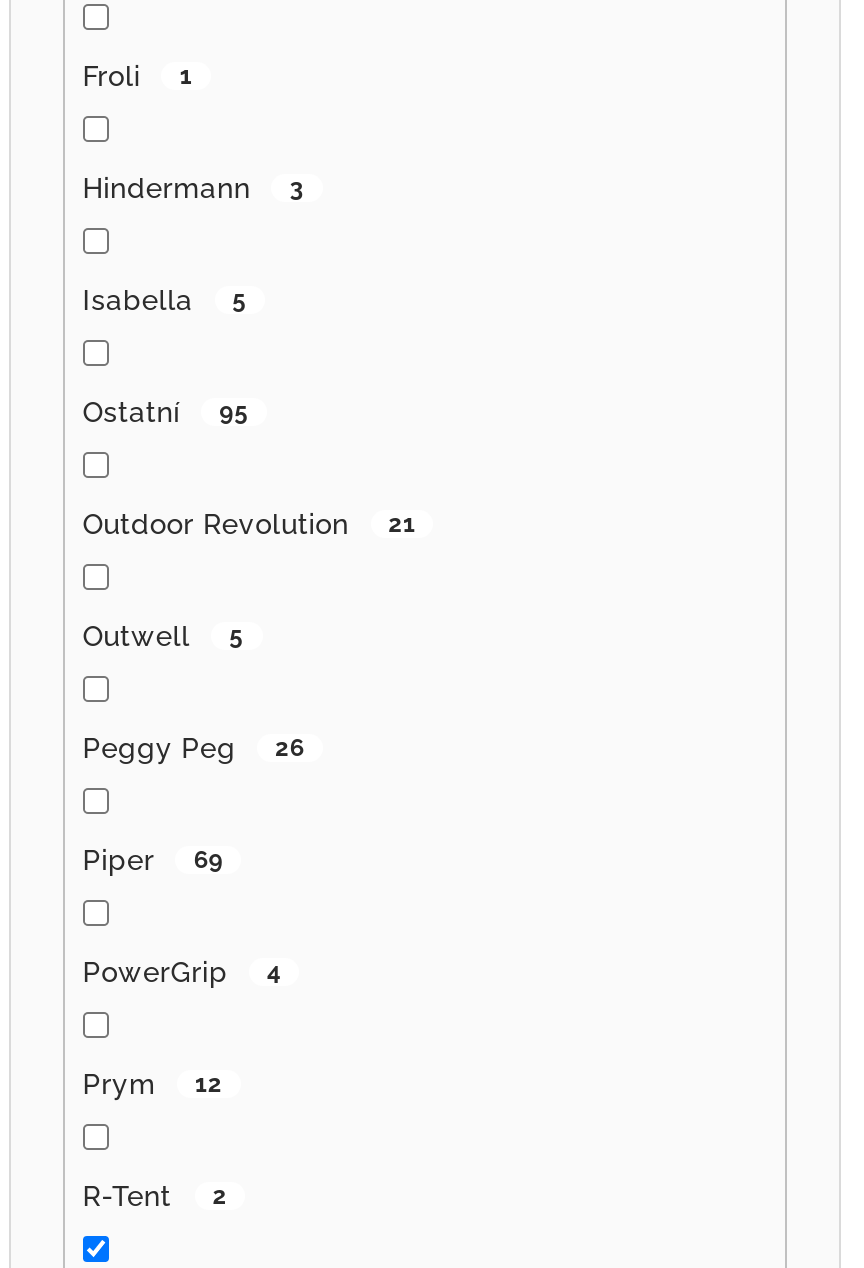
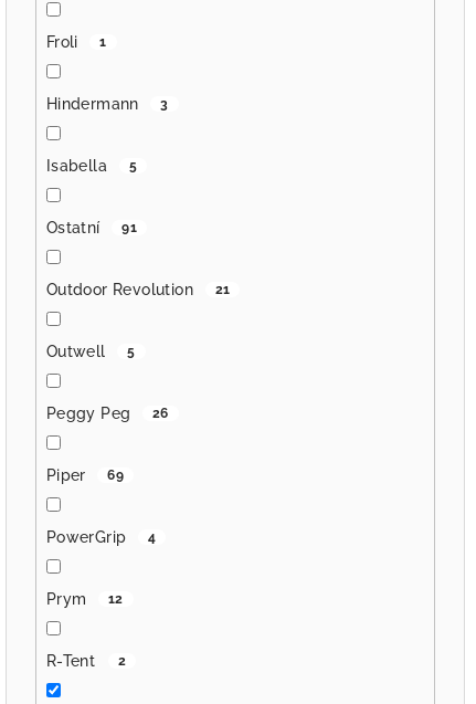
[83,396,249,428] Ostatní 95 -> [46,219,137,237] Ostatní 91

